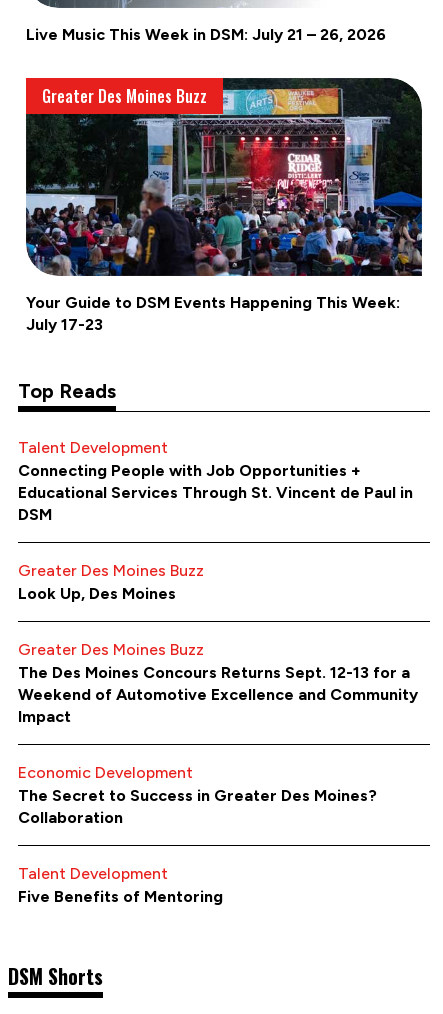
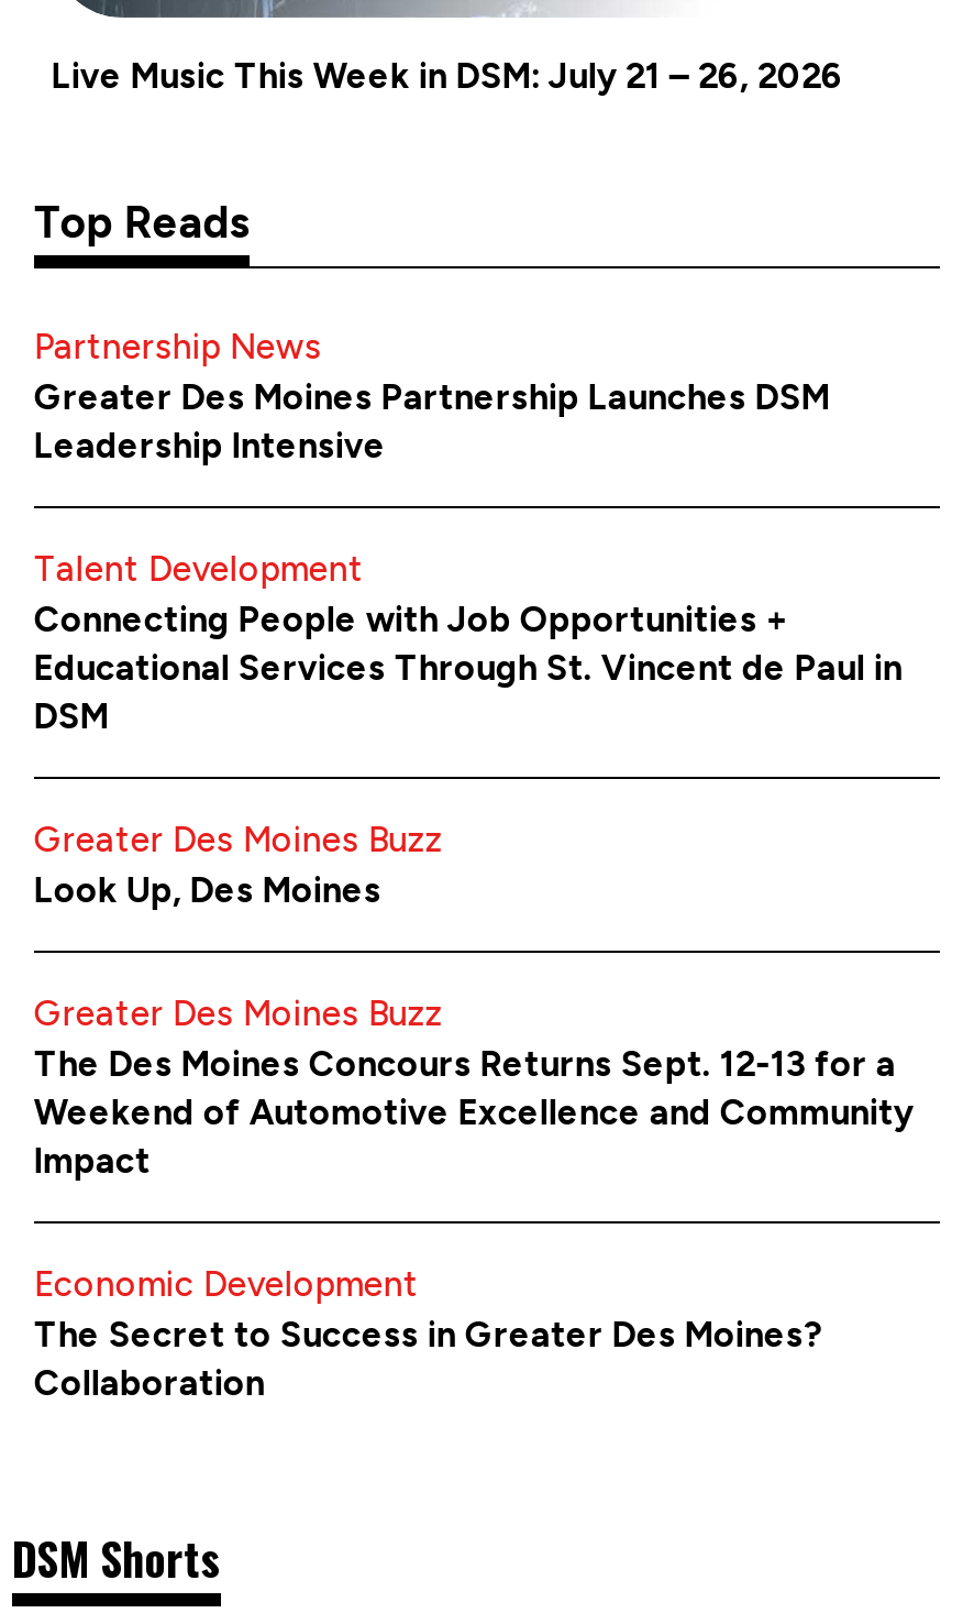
[25,77,423,277] [image] | Greater Des Moines Buzz -> none
[26,293,400,334] Your Guide to DSM Events Happening This Week: | July 17-23 -> none
moved [18,379,116,403] -> [34,195,249,248]: Top Reads
none -> [34,325,830,466] Partnership News | Greater Des Moines Partnership Launches DSM | Leadership Intensive
[18,864,223,906] Talent Development | Five Benefits of Mentoring -> none

